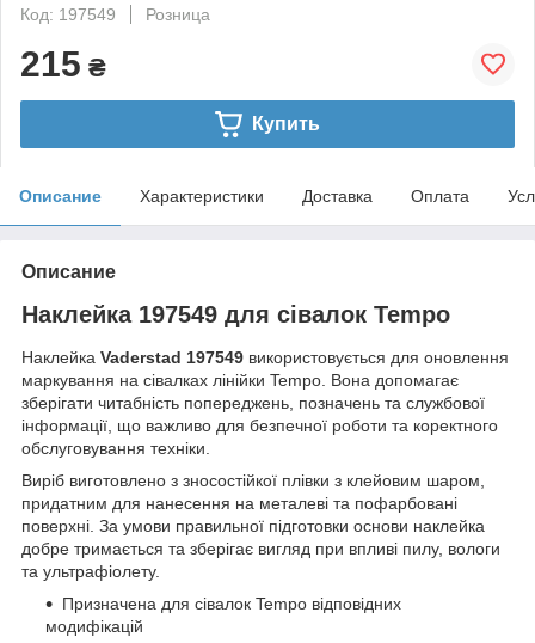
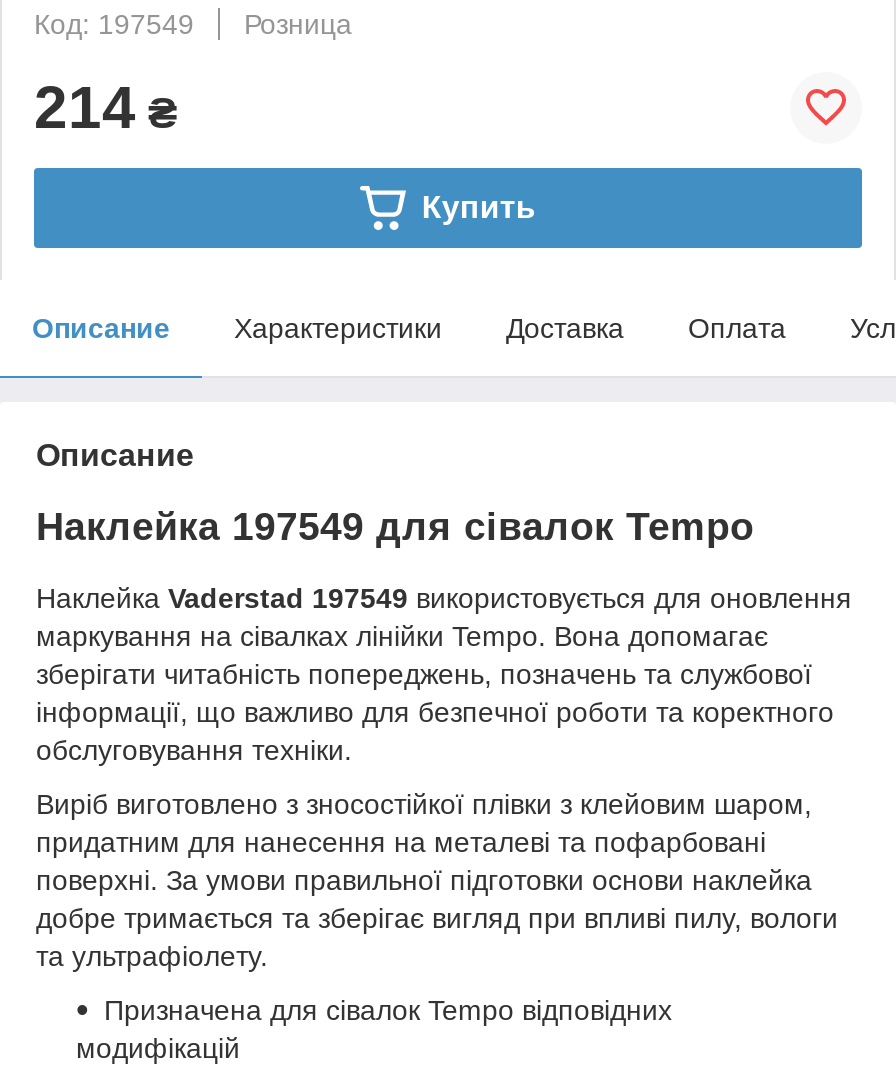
[20,44,106,84] 215 ₴ -> [34,74,178,140] 214 ₴

